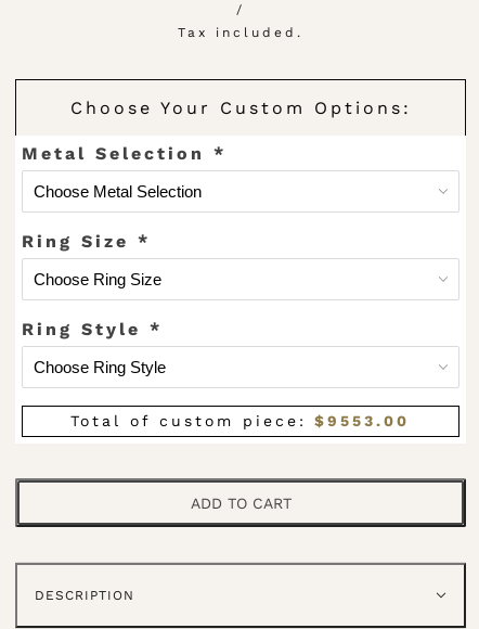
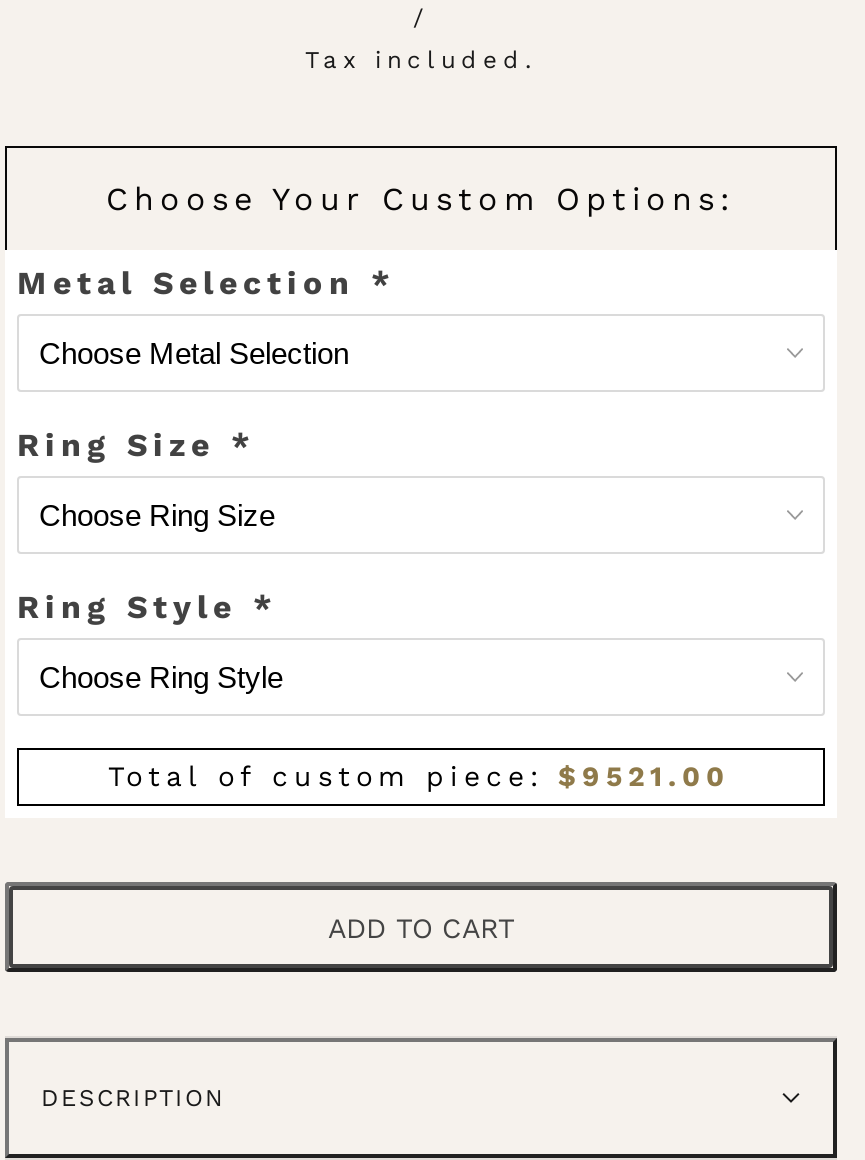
[70,412,409,429] Total of custom piece: $9553.00 -> [108,760,730,792] Total of custom piece: $9521.00

